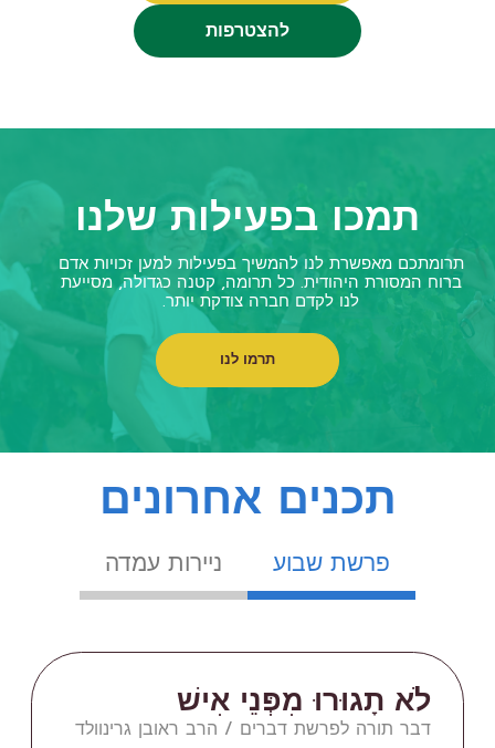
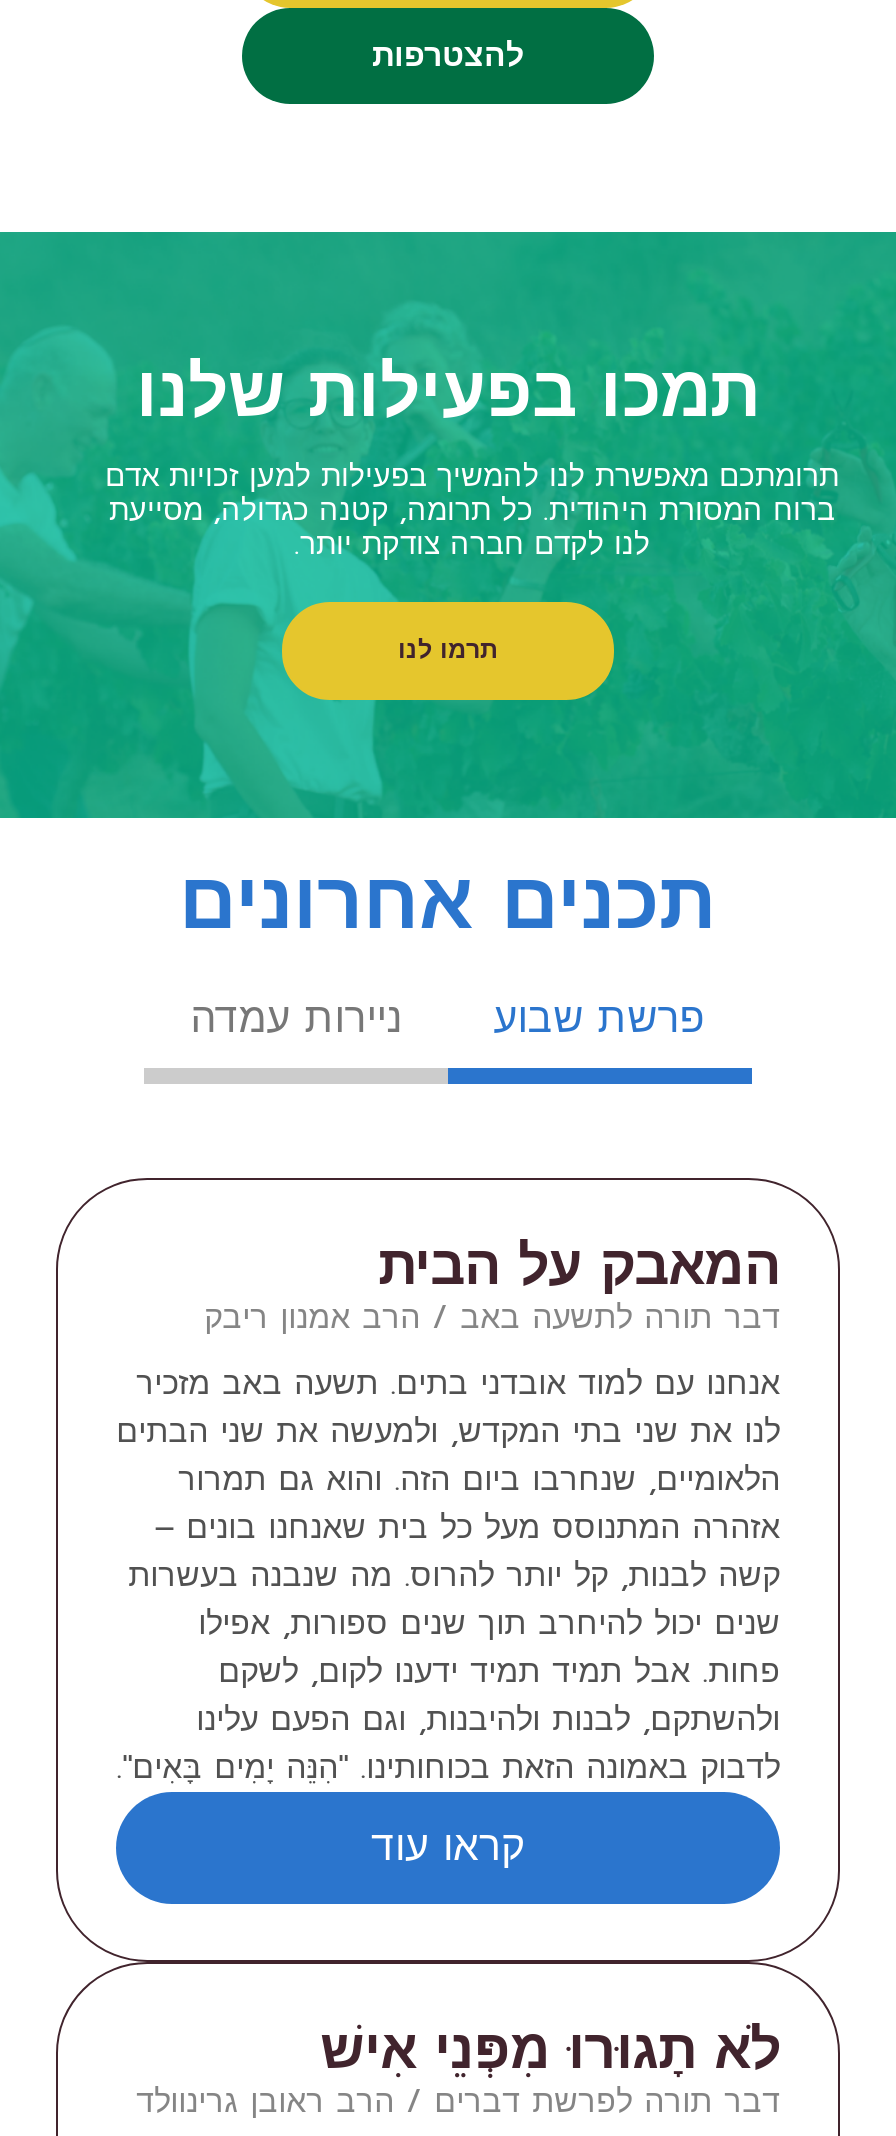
none -> [116,1224,780,1879] המאבק על הבית | דבר תורה לתשעה באב / הרב אמנון ריבק | אנחנו עם למוד אובדני בתים. תשעה באב מזכיר | לנו את שני בתי המקדש, ולמעשה את שני הבתים | הלאומיים, שנחרבו ביום הזה. והוא גם תמרור | אזהרה המתנוסס מעל כל בית שאנחנו בונים – | קשה לבנות, קל יותר להרוס. מה שנבנה בעשרות | שנים יכול להיחרב תוך שנים ספורות, אפילו | פחות. אבל תמיד תמיד ידענו לקום, לשקם | ולהשתקם, לבנות ולהיבנות, וגם הפעם עלינו | לדבוק באמונה הזאת בכוחותינו. "הִנֵּה יָמִים בָּאִים". | קראו עוד

